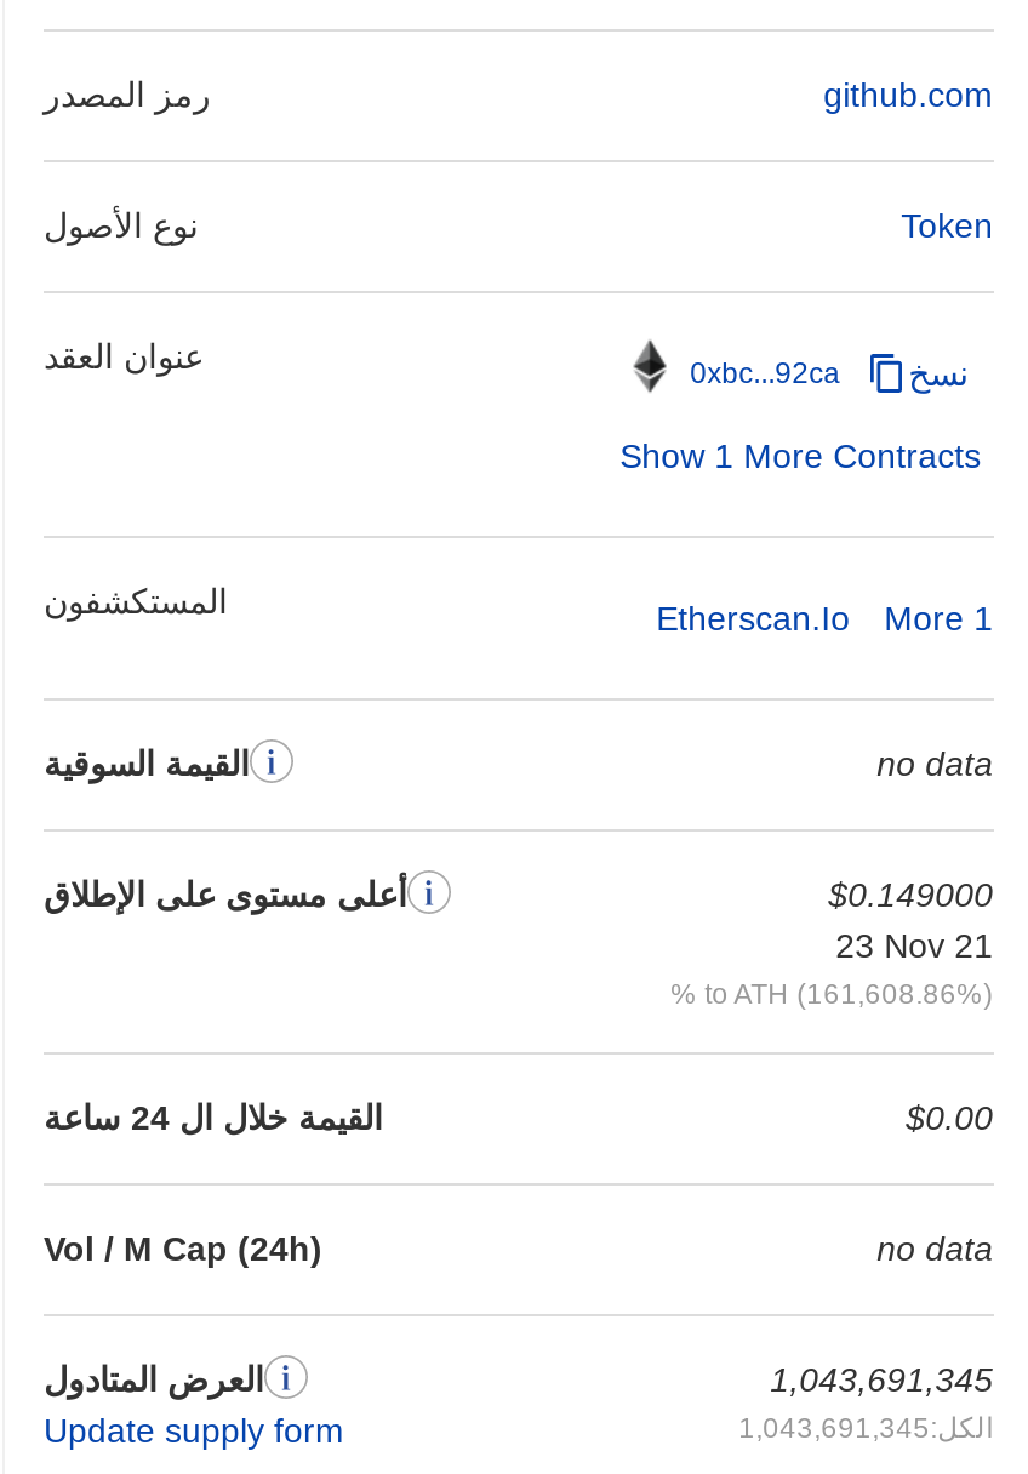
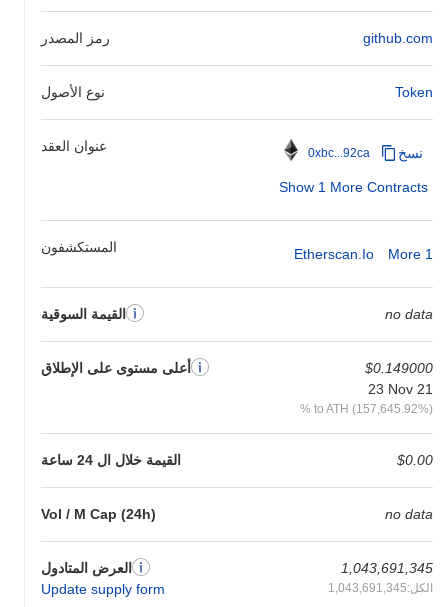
[671,977,993,1009] % to ATH (161,608.86%) -> [300,402,433,415] % to ATH (157,645.92%)

